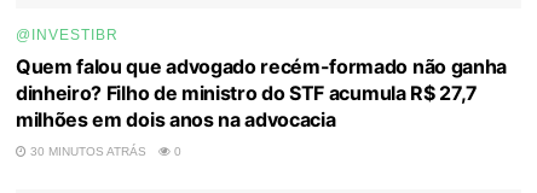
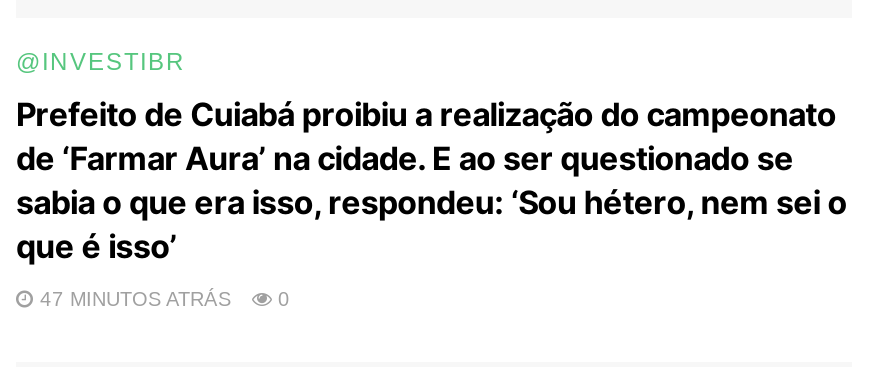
[16,54,507,131] Quem falou que advogado recém-formado não ganha | dinheiro? Filho de ministro do STF acumula R$ 27,7 | milhões em dois anos na advocacia -> [16,94,847,266] Prefeito de Cuiabá proibiu a realização do campeonato | de ‘Farmar Aura’ na cidade. E ao ser questionado se | sabia o que era isso, respondeu: ‘Sou hétero, nem sei o | que é isso’
[27,145,146,158] 30 MINUTOS ATRÁS -> [34,288,232,310] 47 MINUTOS ATRÁS

